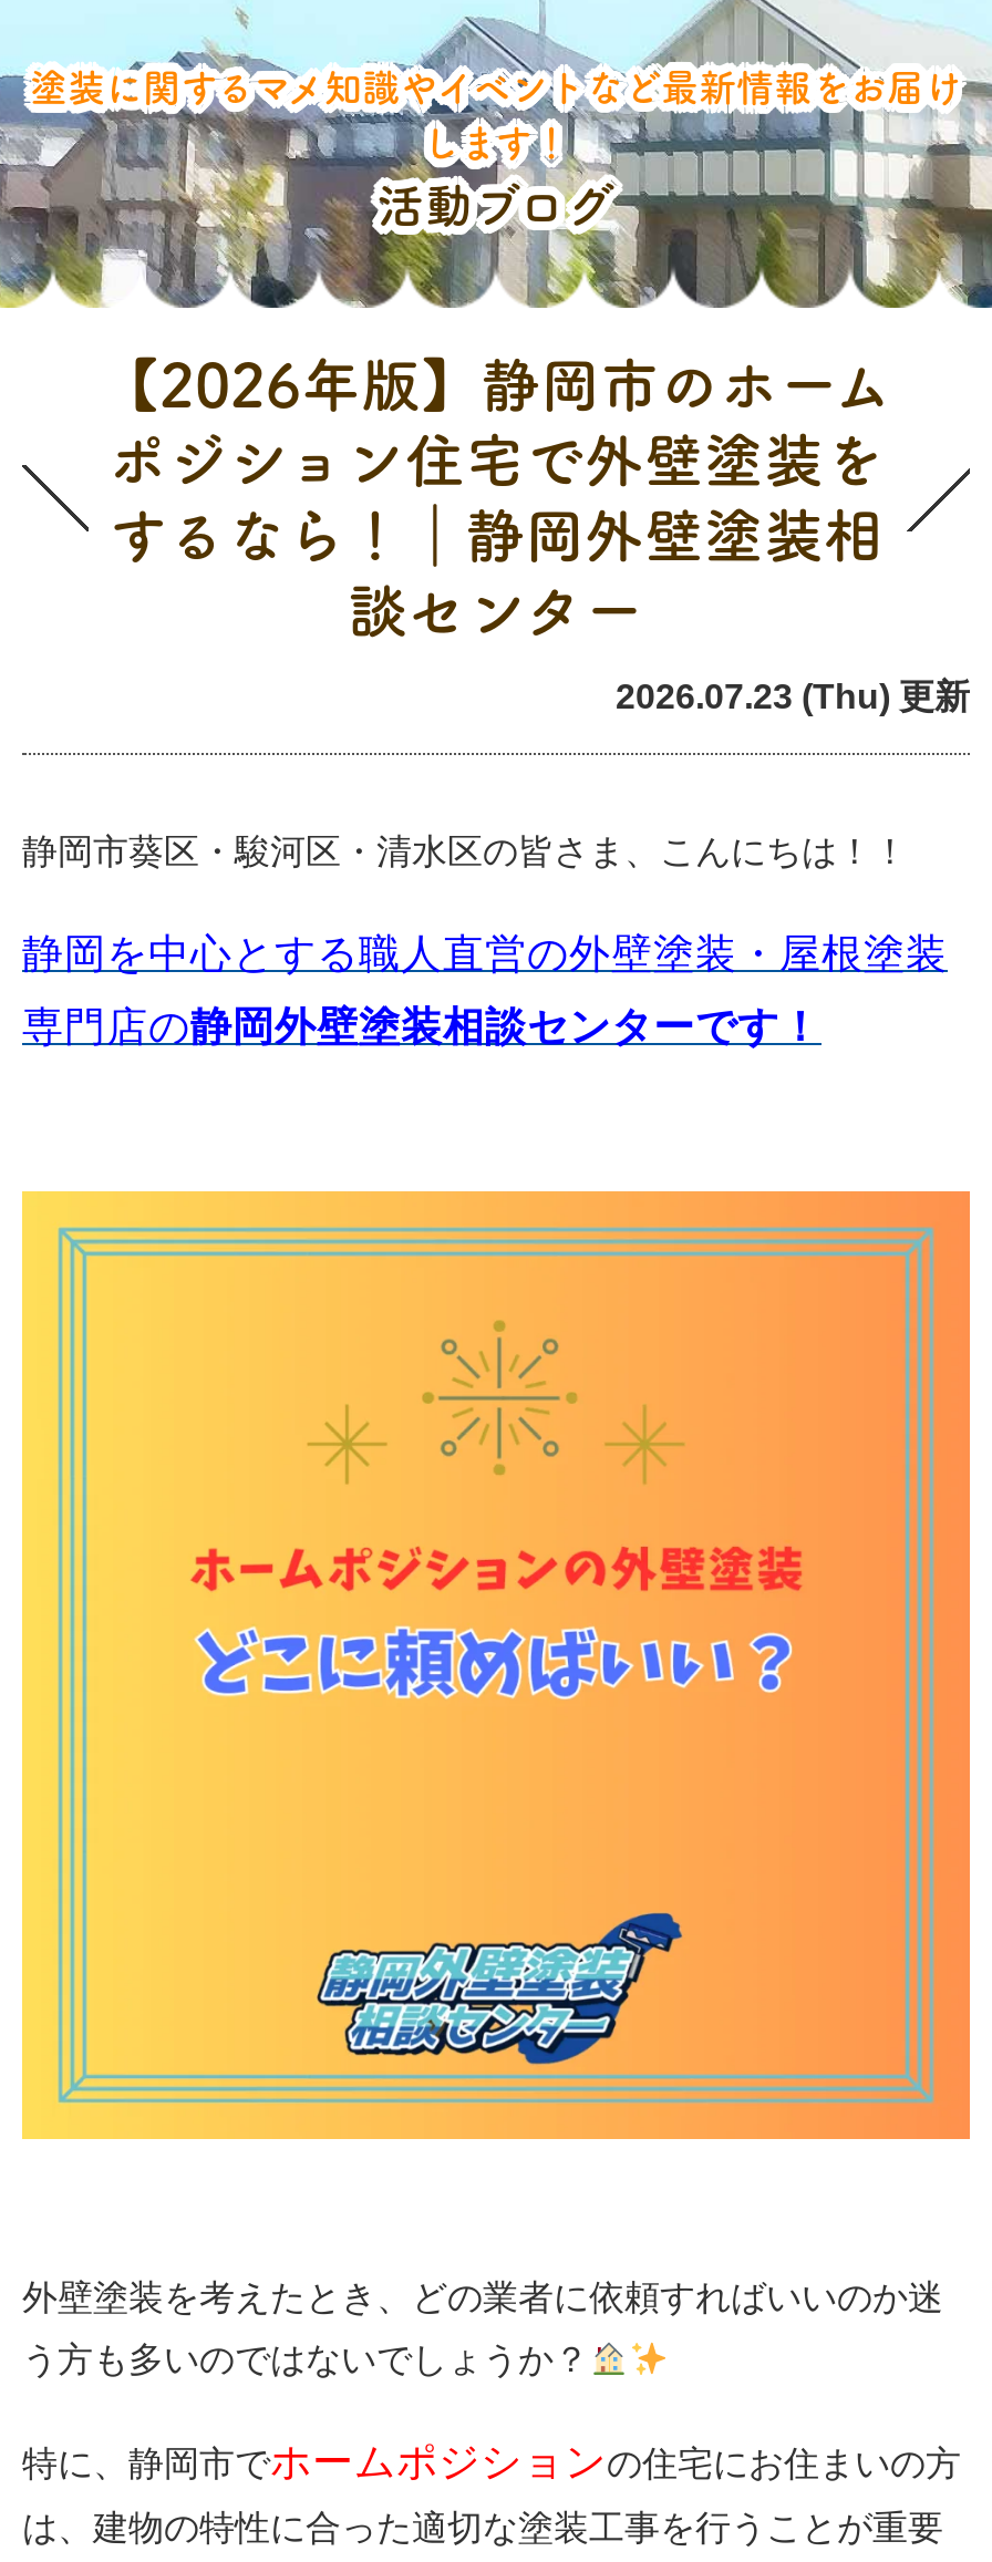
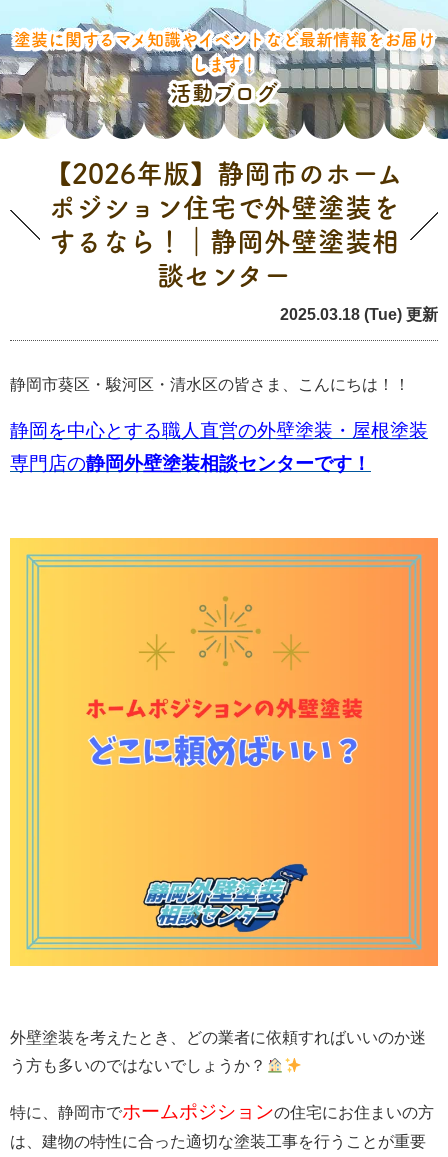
[616,678,970,715] 2026.07.23 (Thu) 更新 -> [280,306,438,323] 2025.03.18 (Tue) 更新

